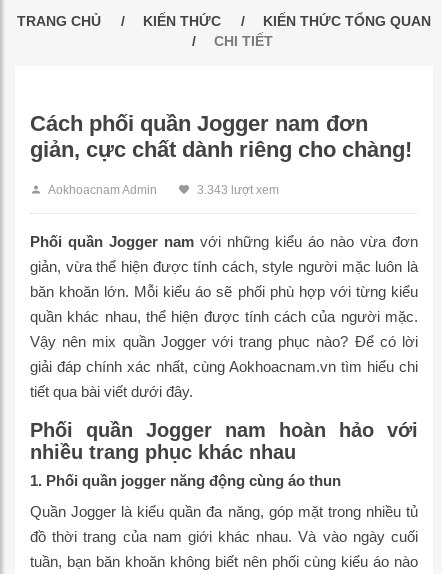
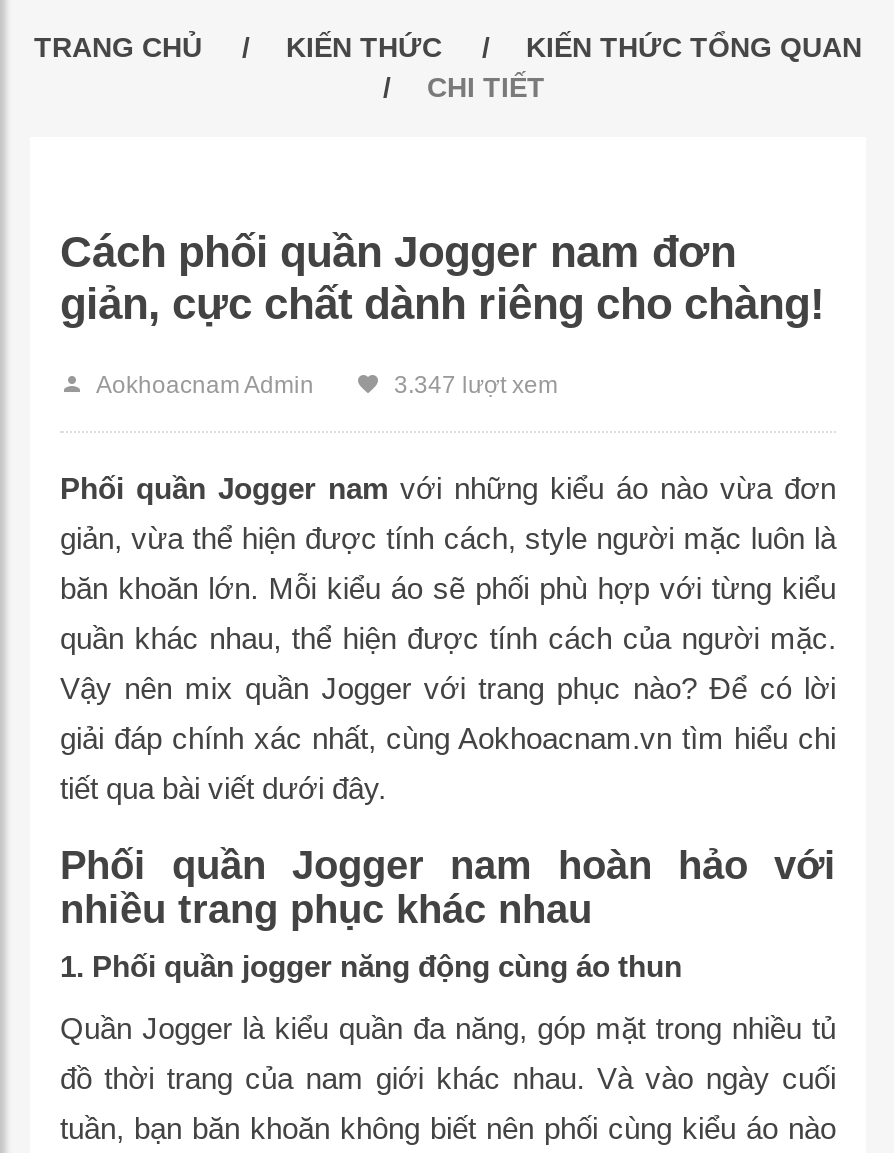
[197,183,279,197] 3.343 lượt xem -> [394,371,558,399] 3.347 lượt xem

